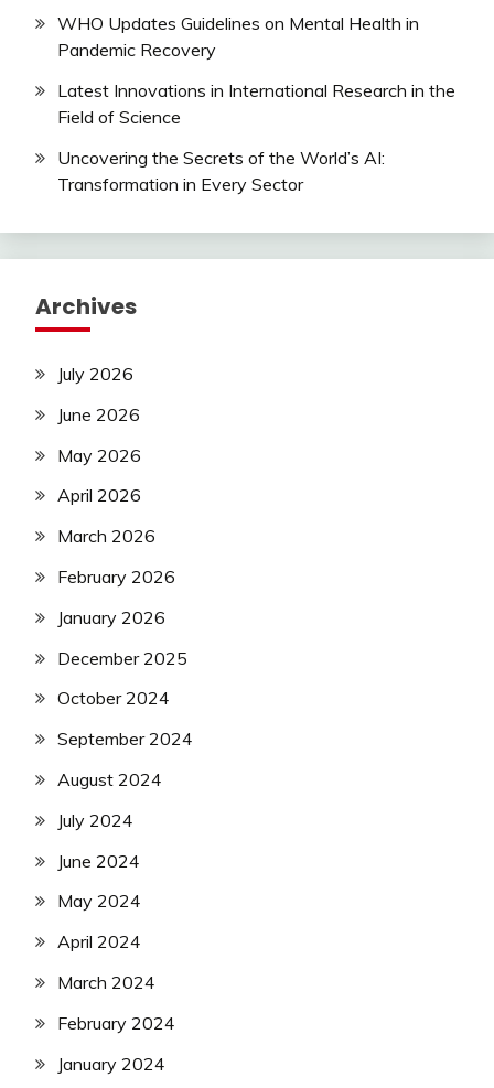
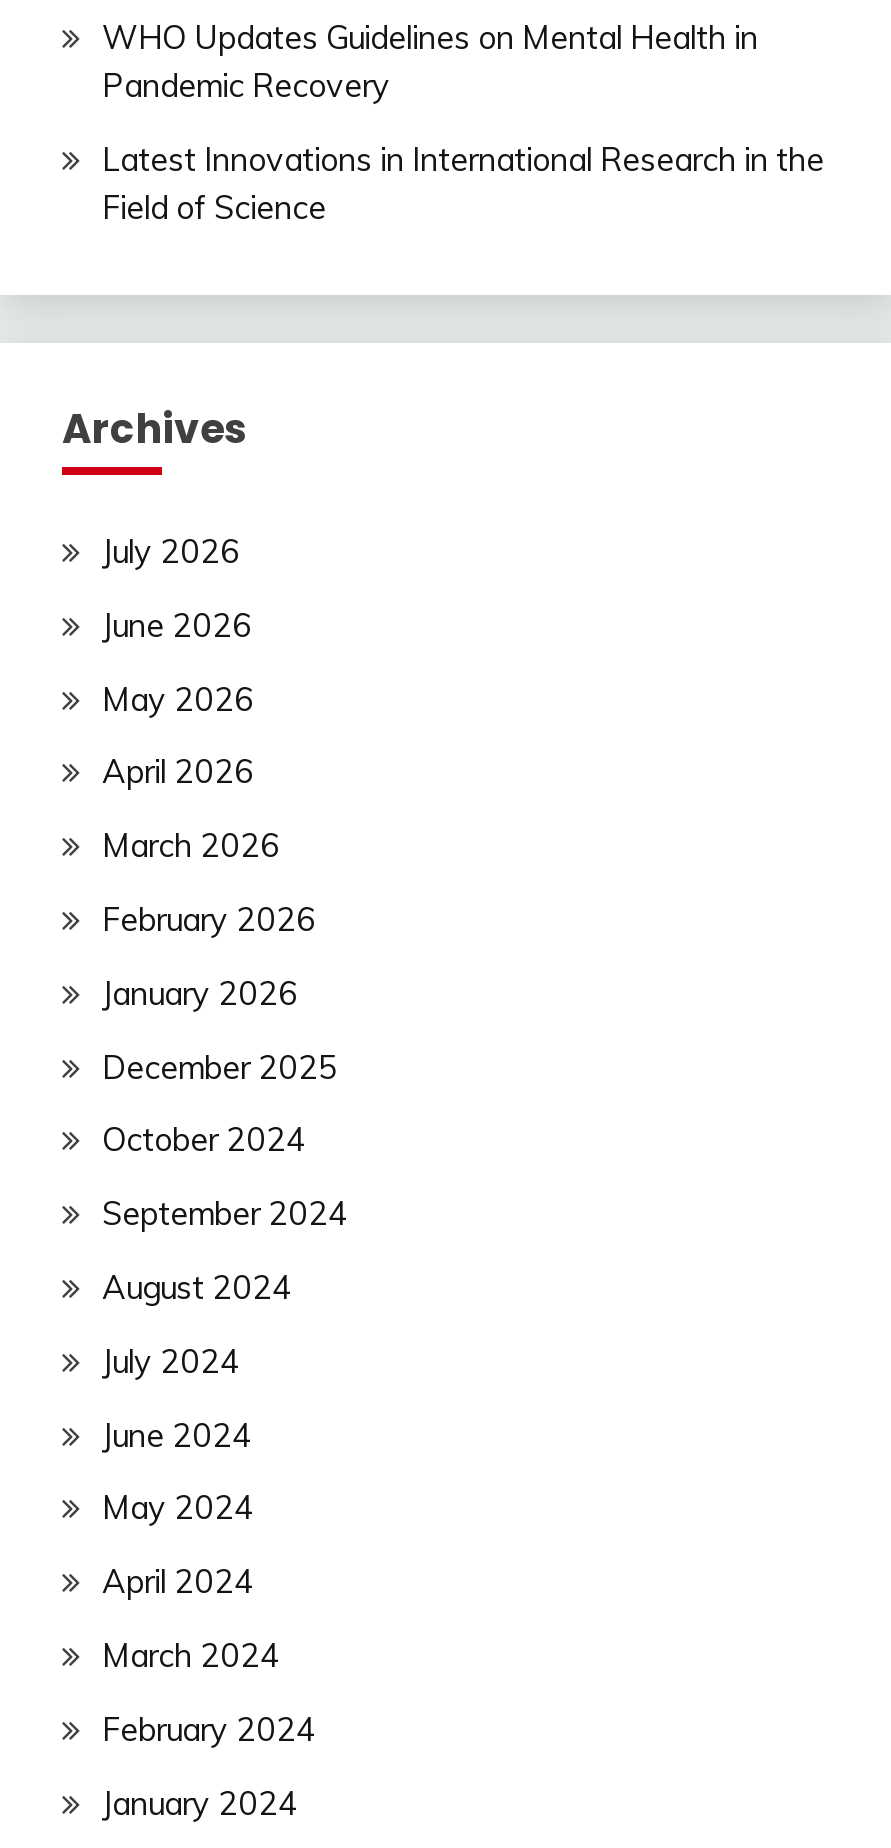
[57,147,385,195] Uncovering the Secrets of the World’s AI: | Transformation in Every Sector -> none

